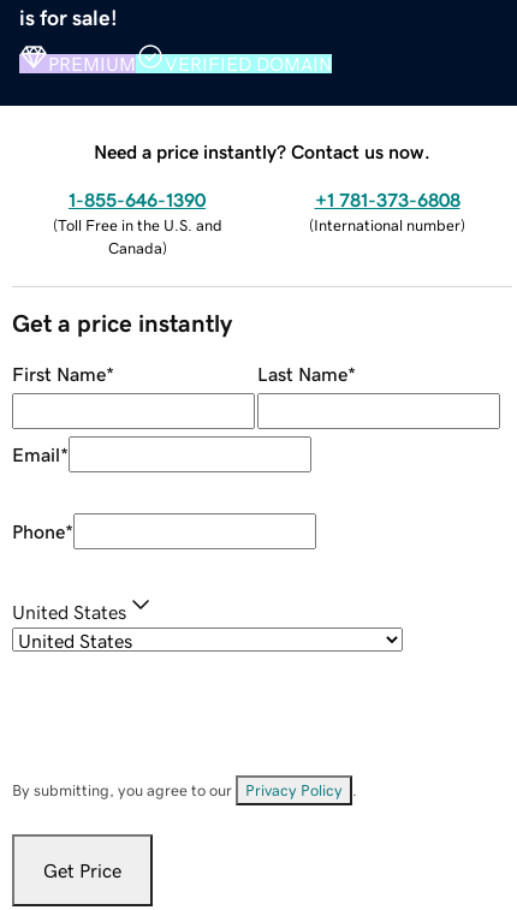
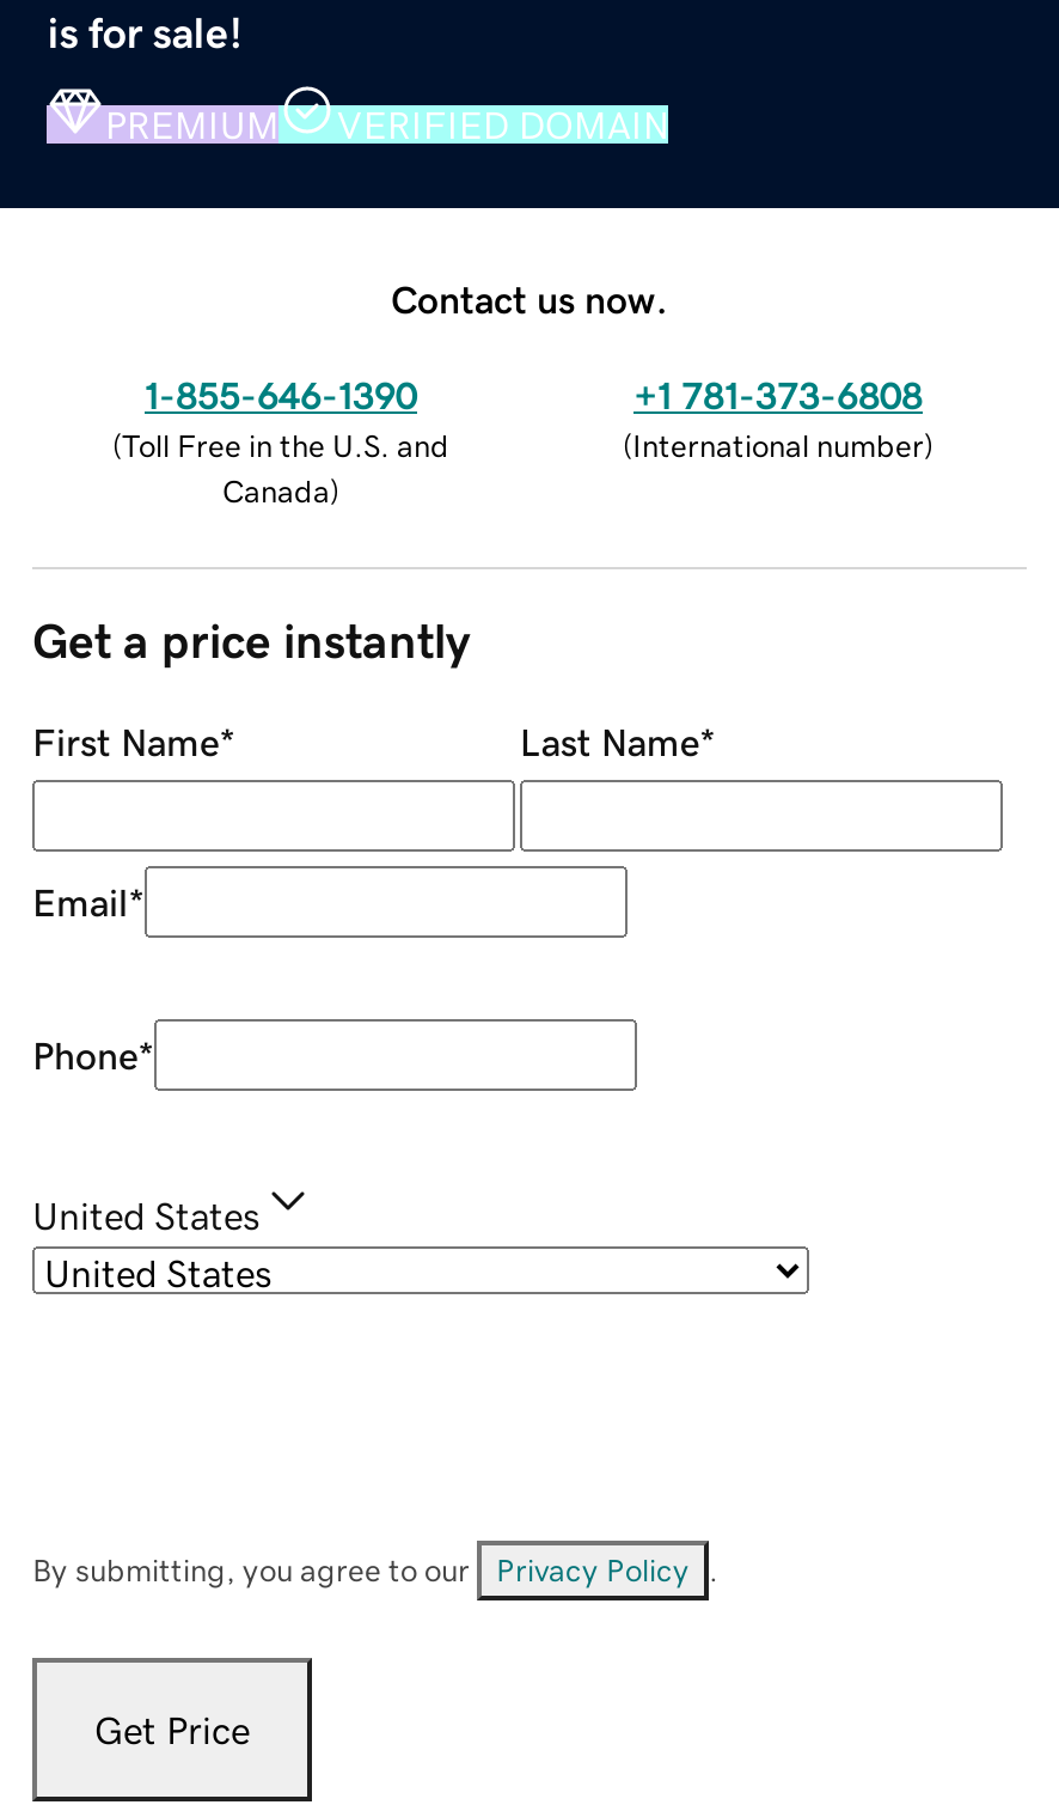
[94,141,430,161] Need a price instantly? Contact us now. -> [391,279,668,317] Contact us now.

